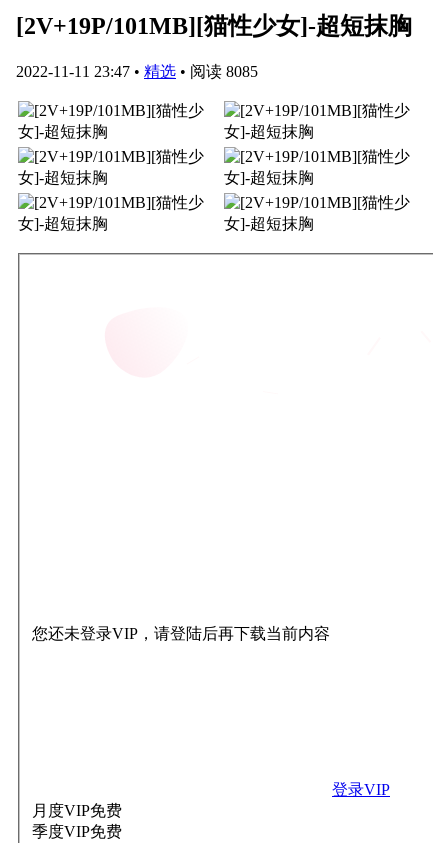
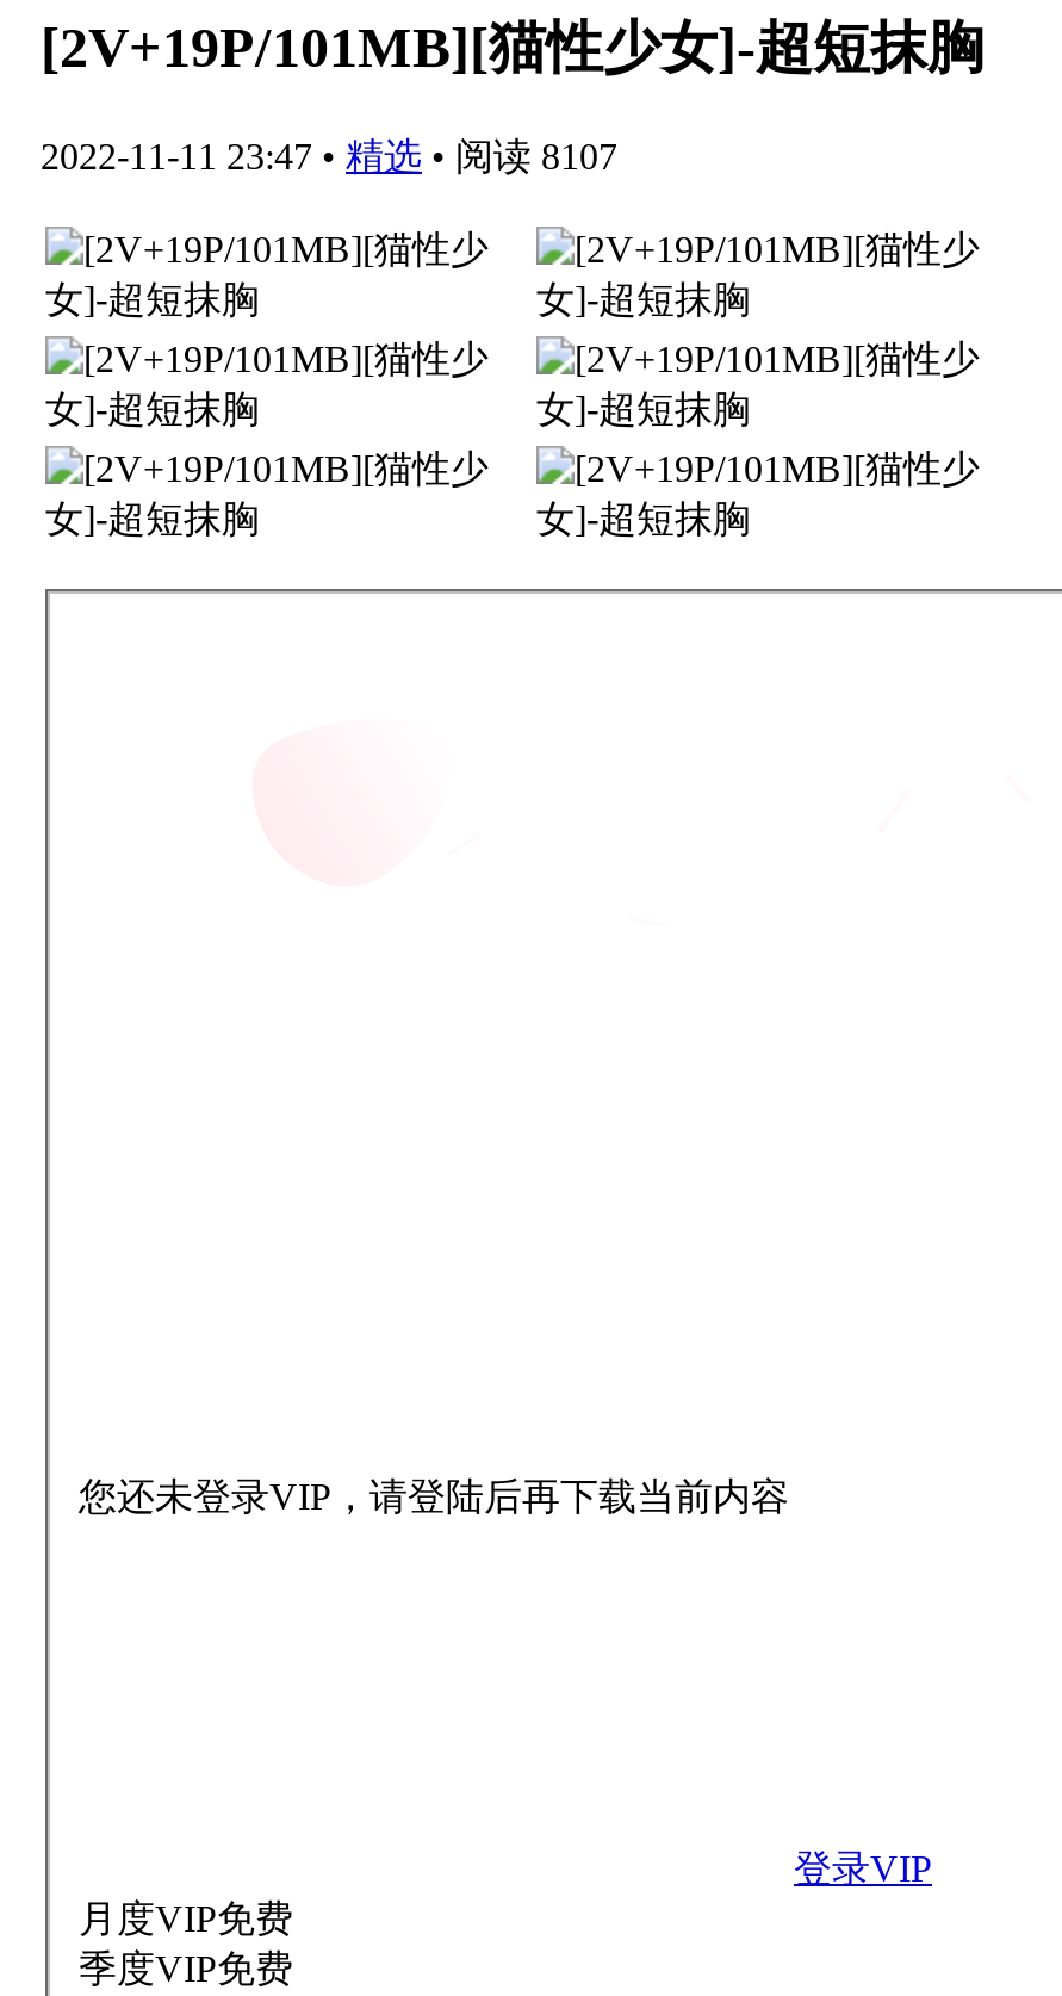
[16,63,258,80] 2022-11-11 23:47 • 精选 • 阅读 8085 -> [41,135,617,176] 2022-11-11 23:47 • 精选 • 阅读 8107

